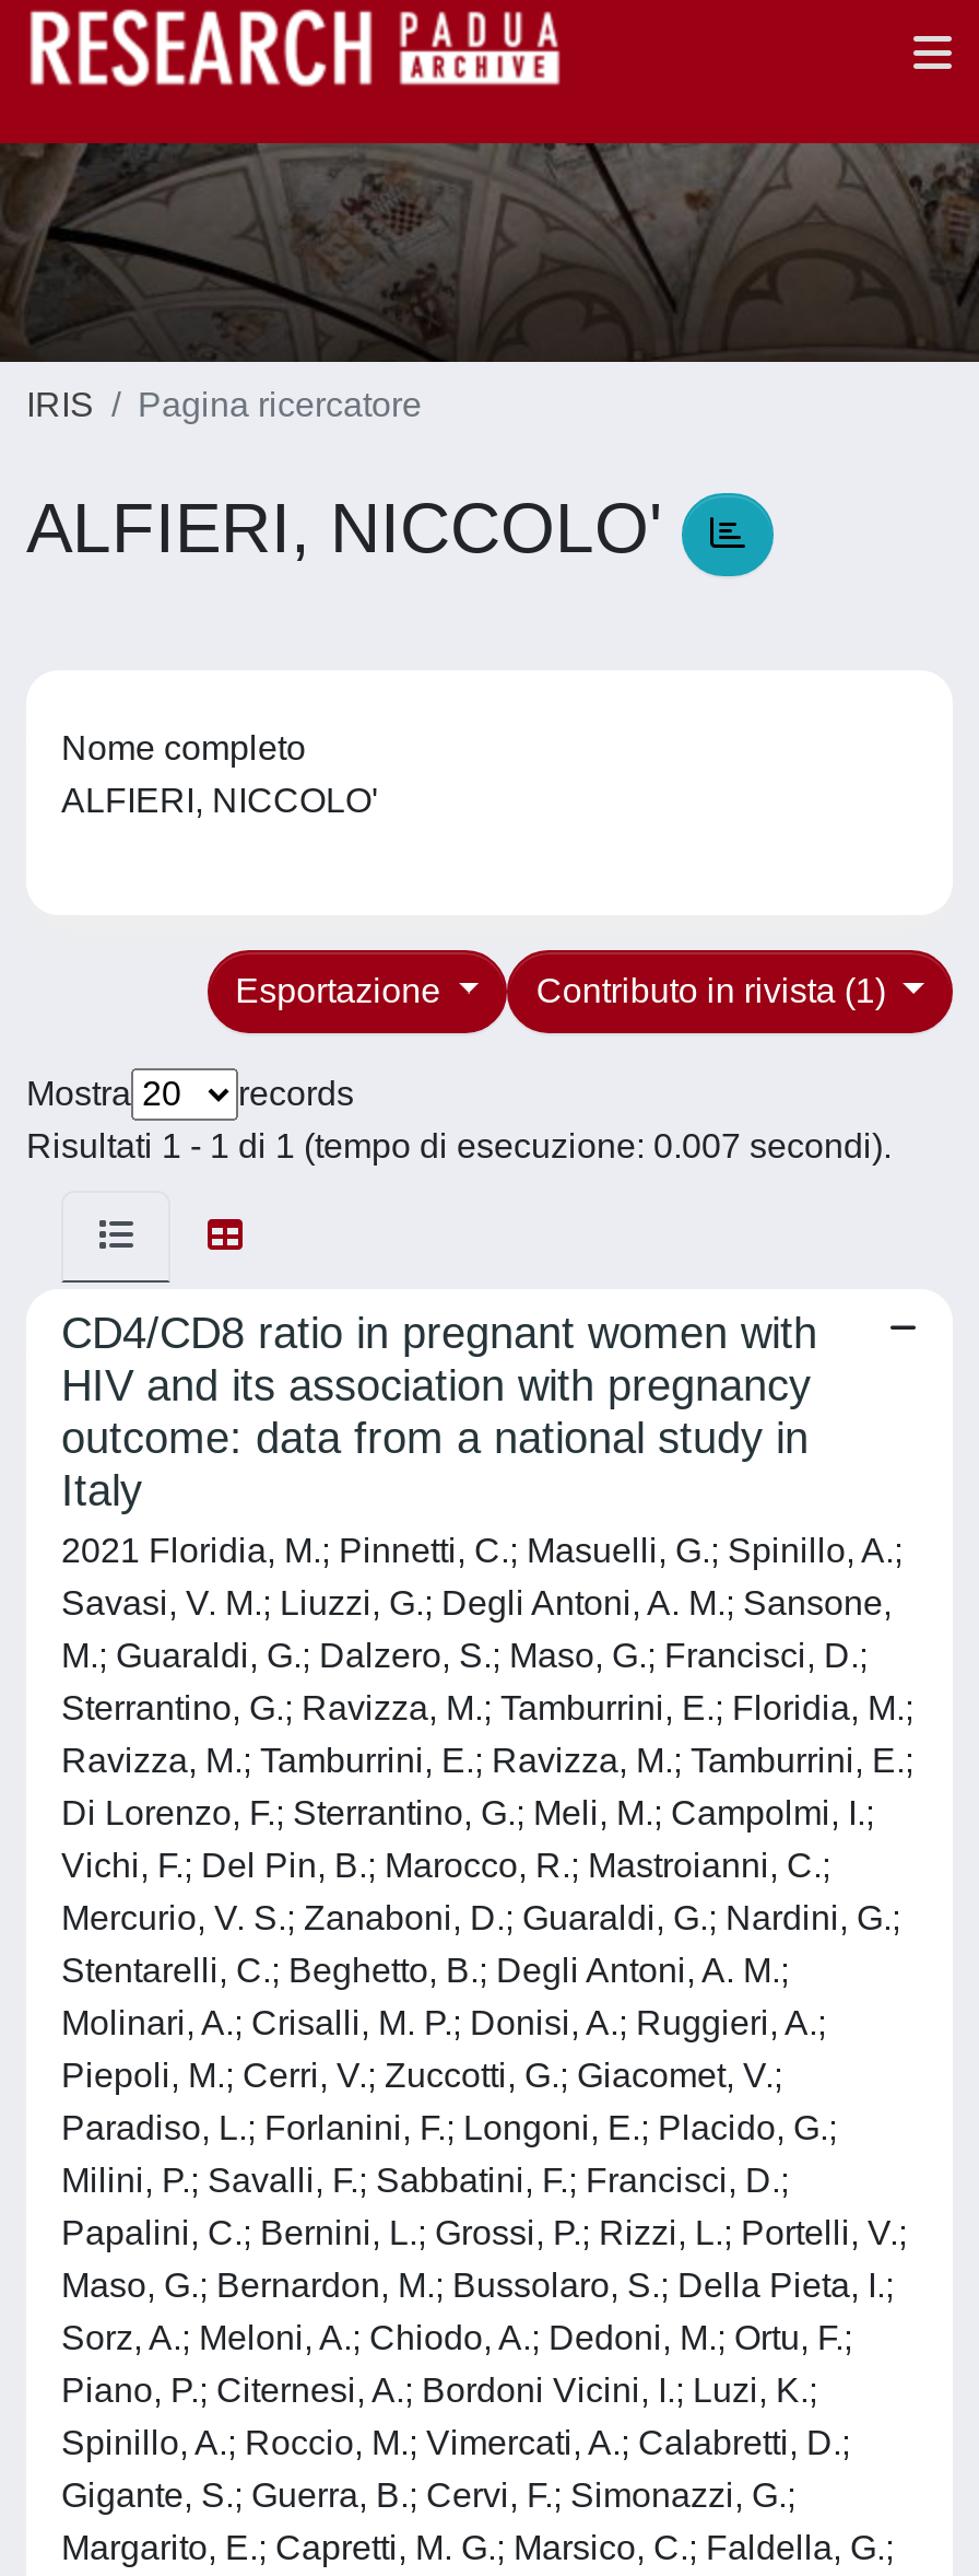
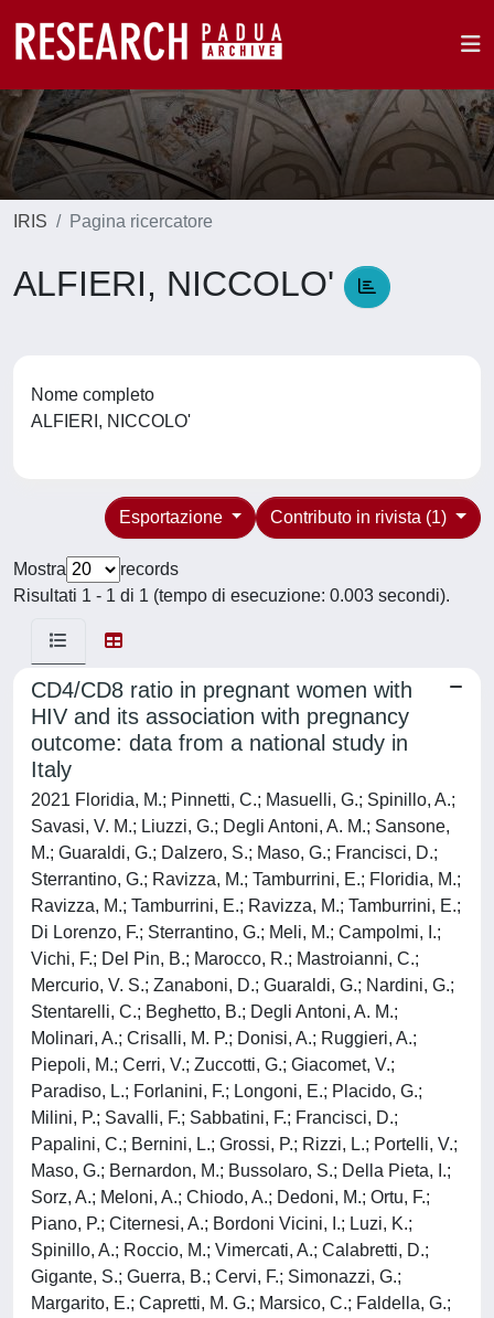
[26,1127,892,1164] Risultati 1 - 1 di 1 (tempo di esecuzione: 0.007 secondi). -> [13,586,450,605] Risultati 1 - 1 di 1 (tempo di esecuzione: 0.003 secondi).

